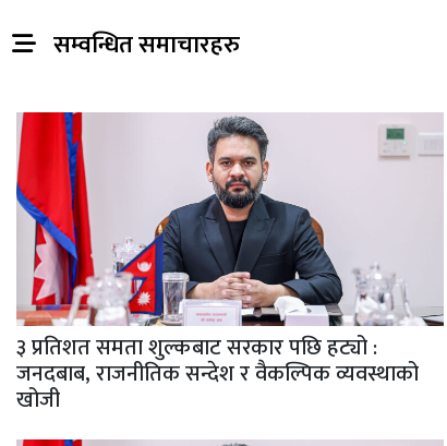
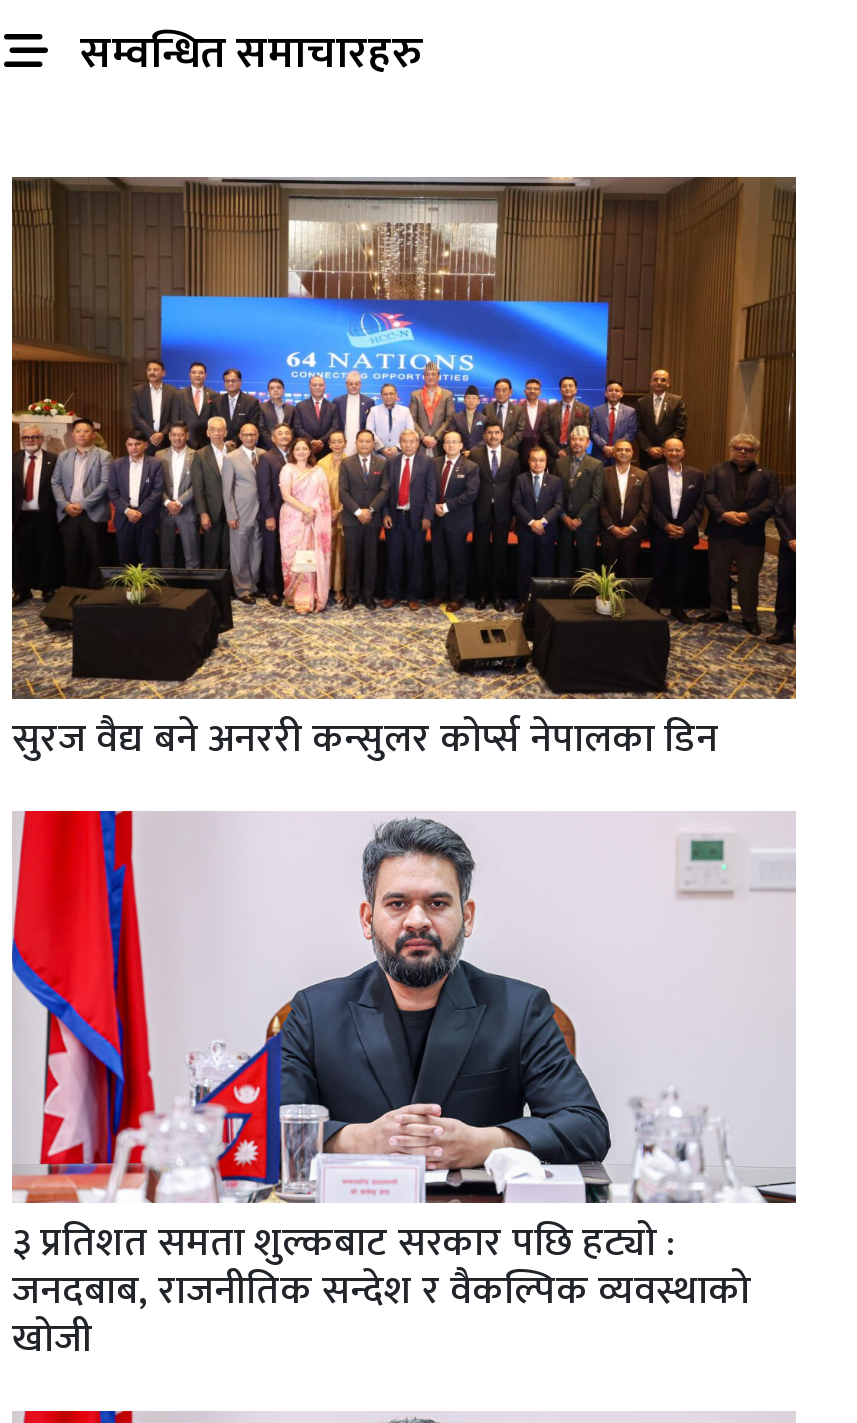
none -> [10,175,798,773] [image] | सुरज वैद्य बने अनररी कन्सुलर कोर्प्स नेपालका डिन

